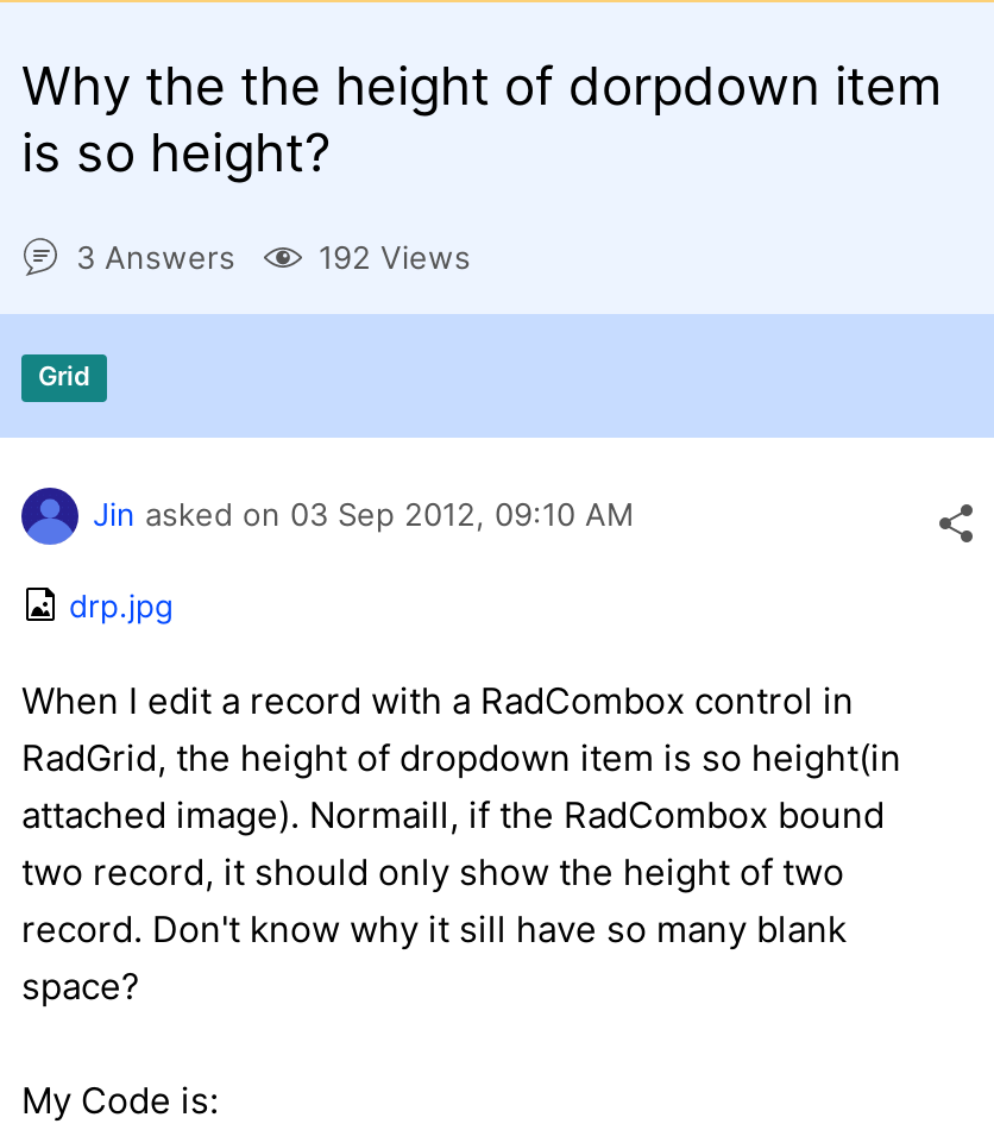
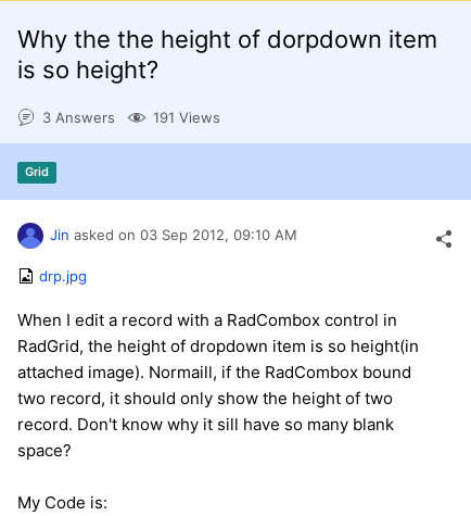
[319,239,471,277] 192 Views -> [153,109,220,127] 191 Views

